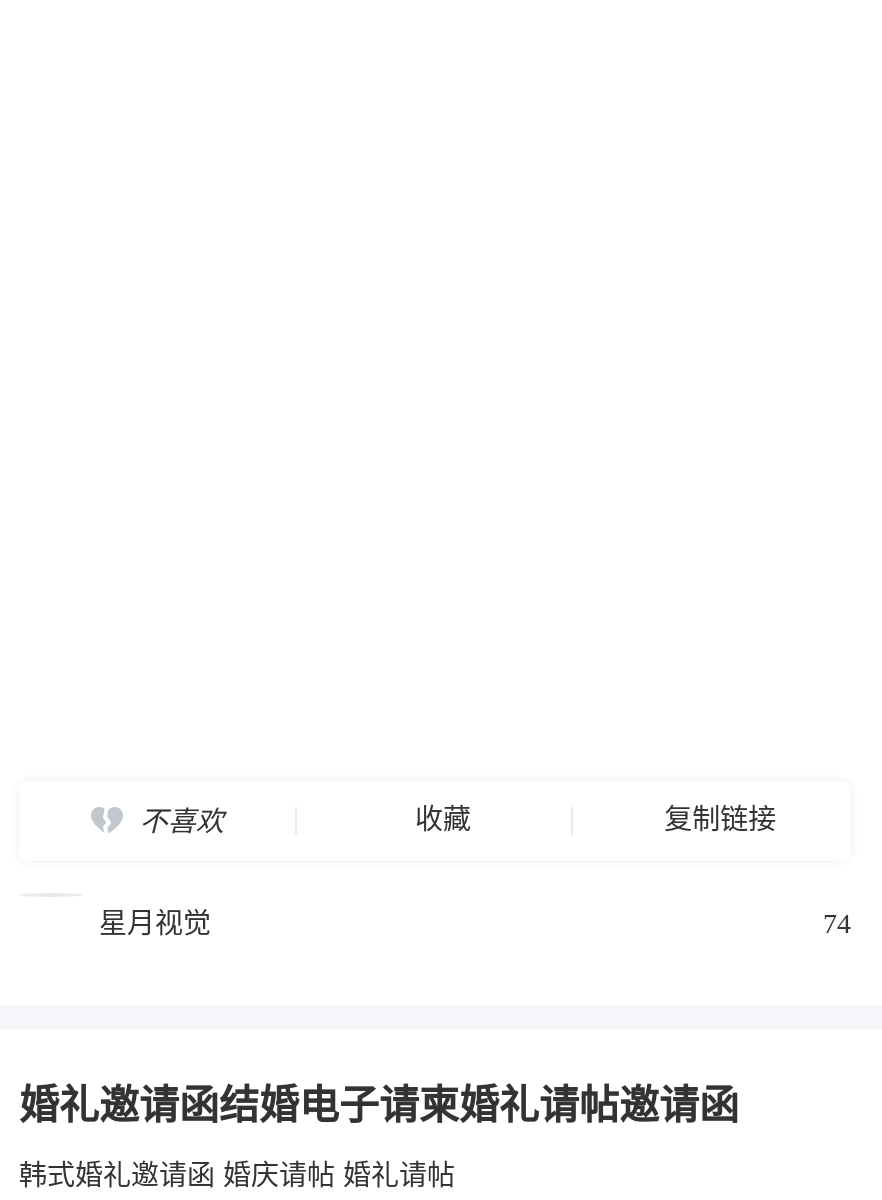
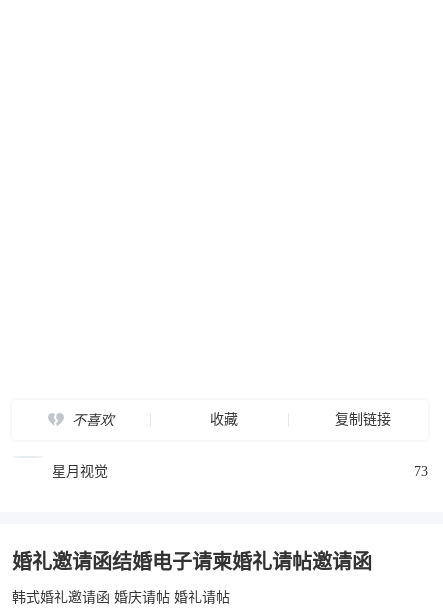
[823,909,851,939] 74 -> [414,464,428,479] 73

